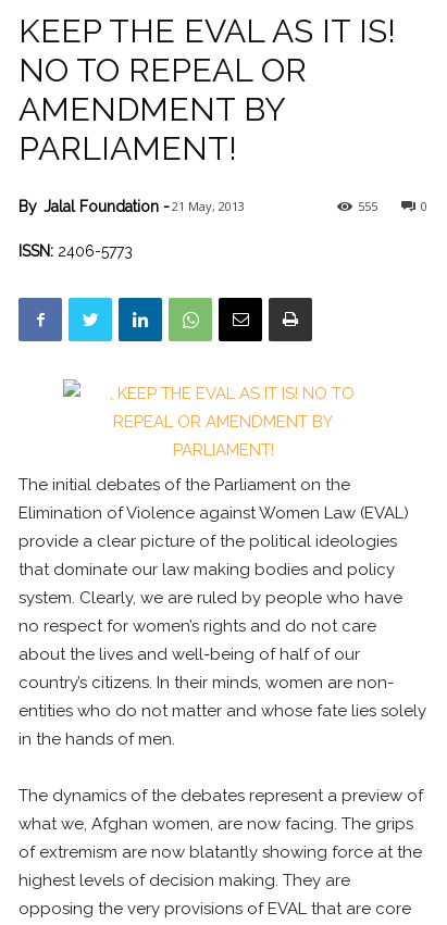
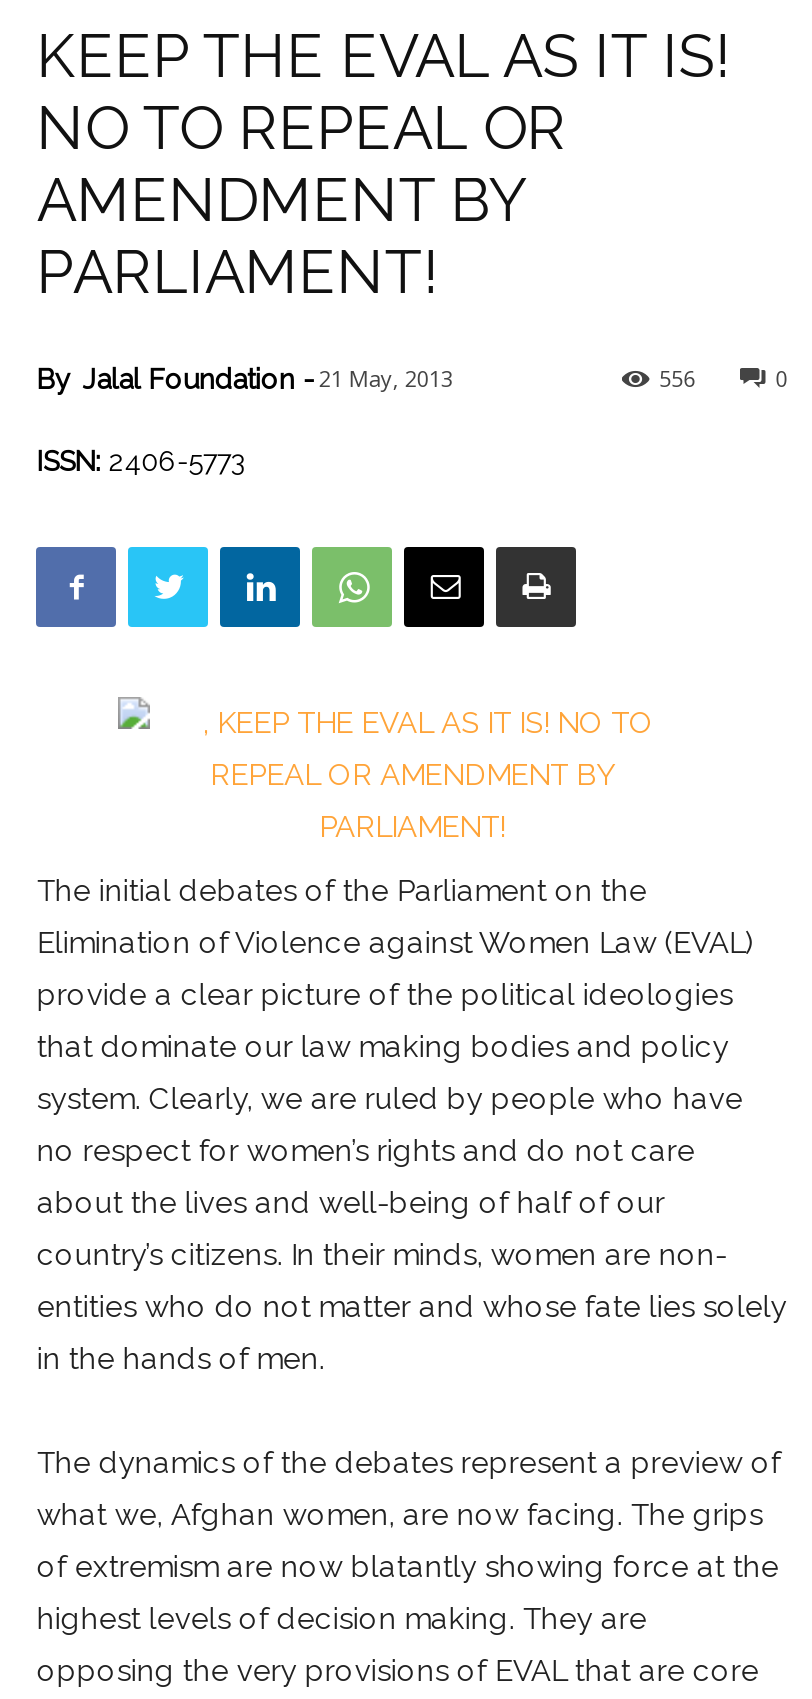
[357,198,377,215] 555 -> [659,364,695,394] 556

